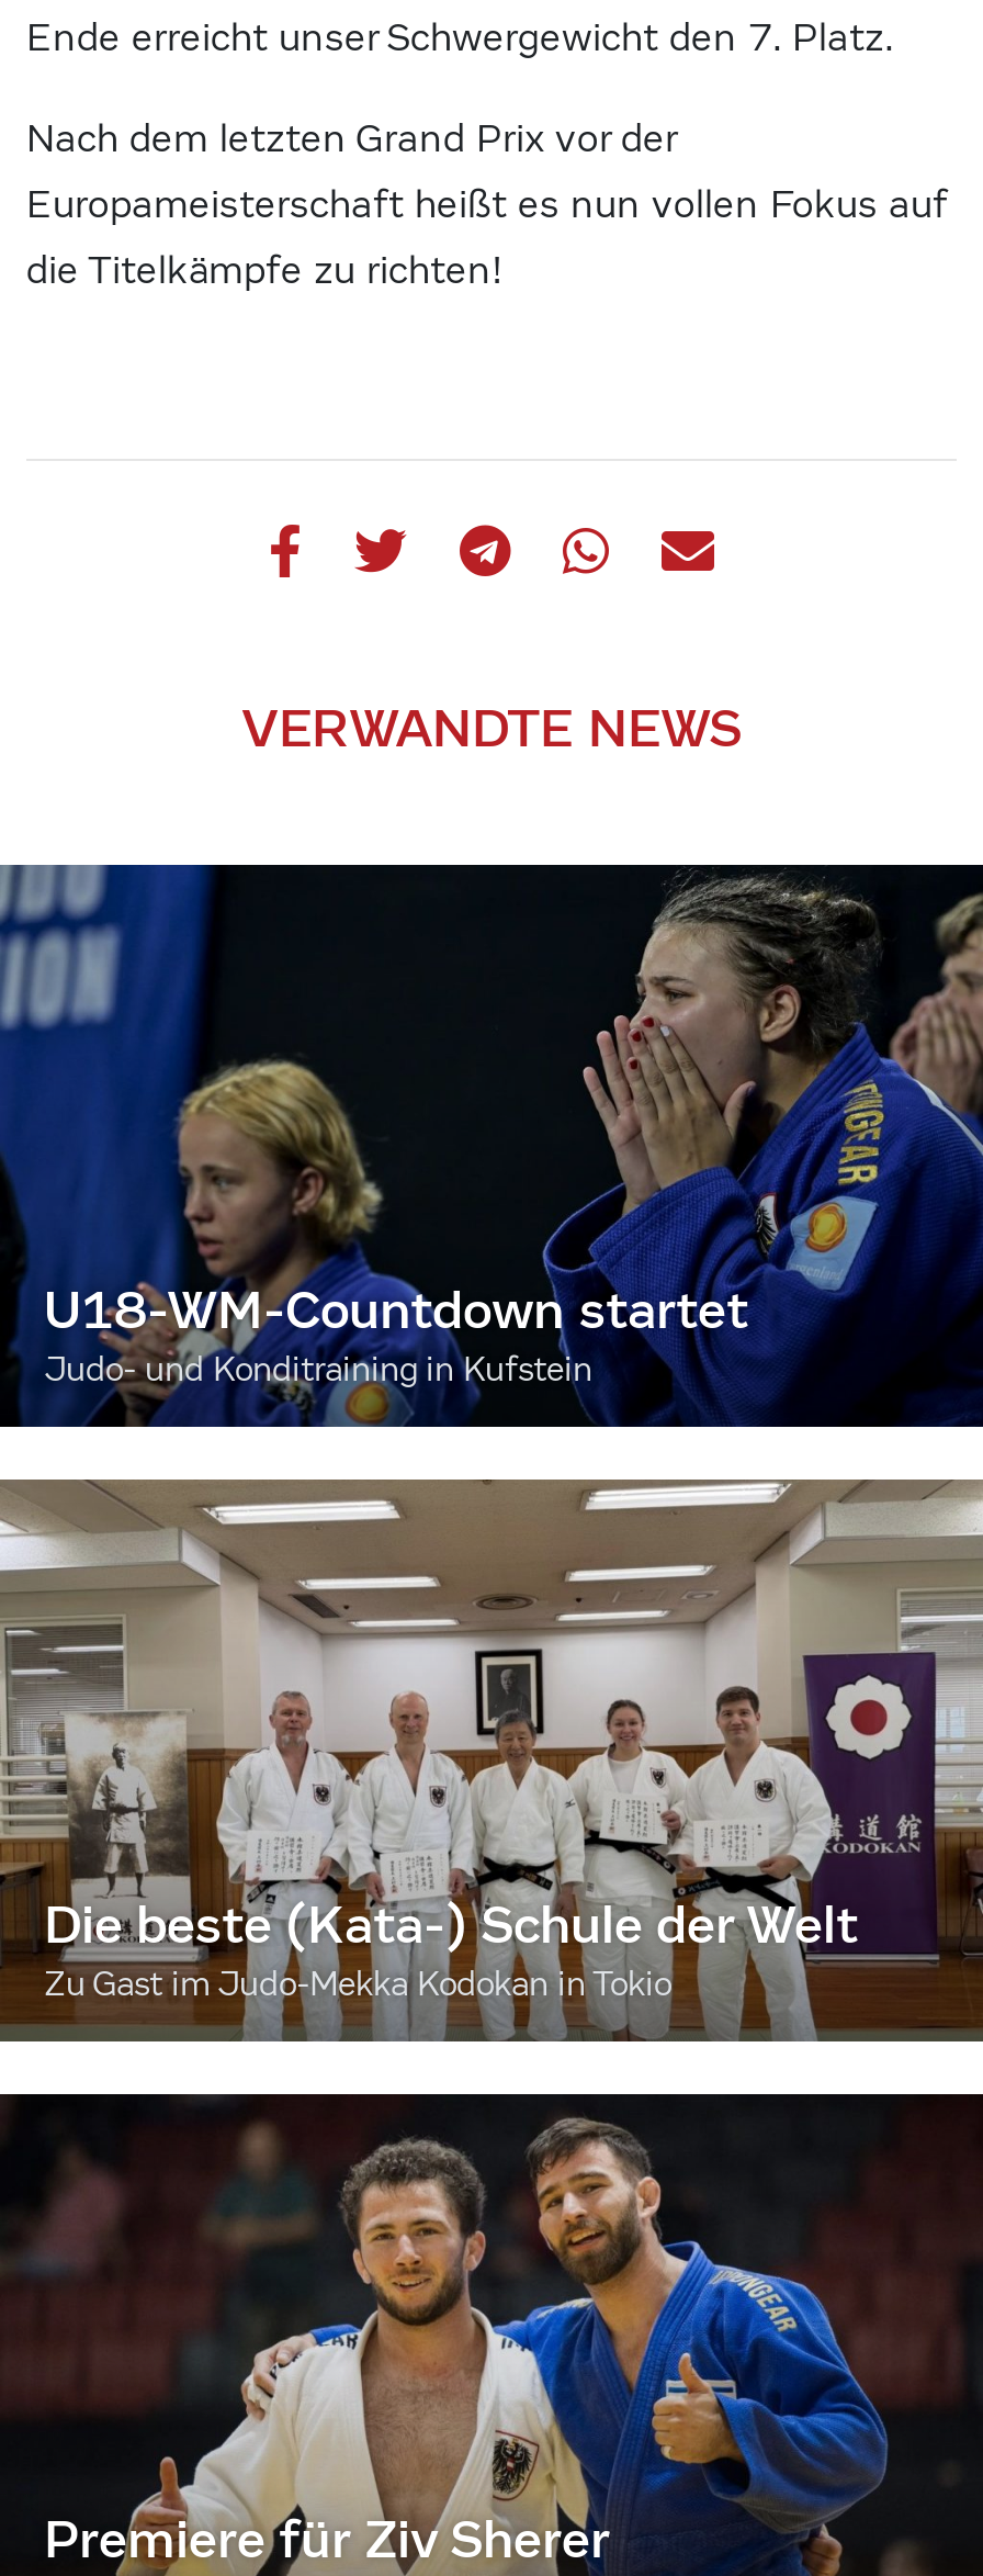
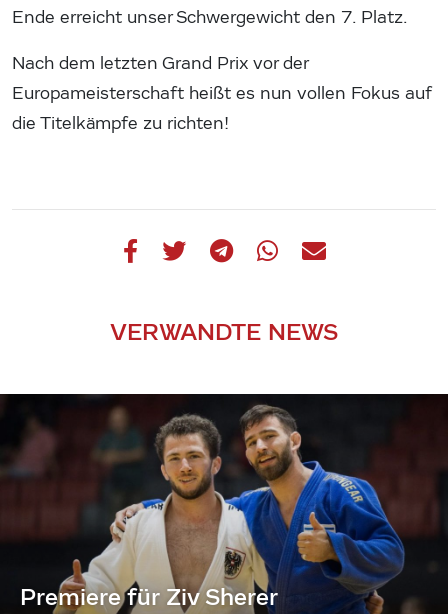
[7,862,976,1430] [image] | U18-WM-Countdown startet | Judo- und Konditraining in Kufstein -> none
[7,1476,976,2045] [image] | Die beste (Kata-) Schule der Welt | Zu Gast im Judo-Mekka Kodokan in Tokio -> none

